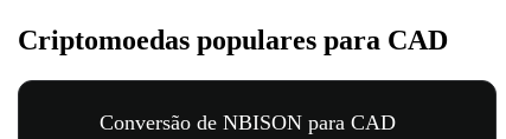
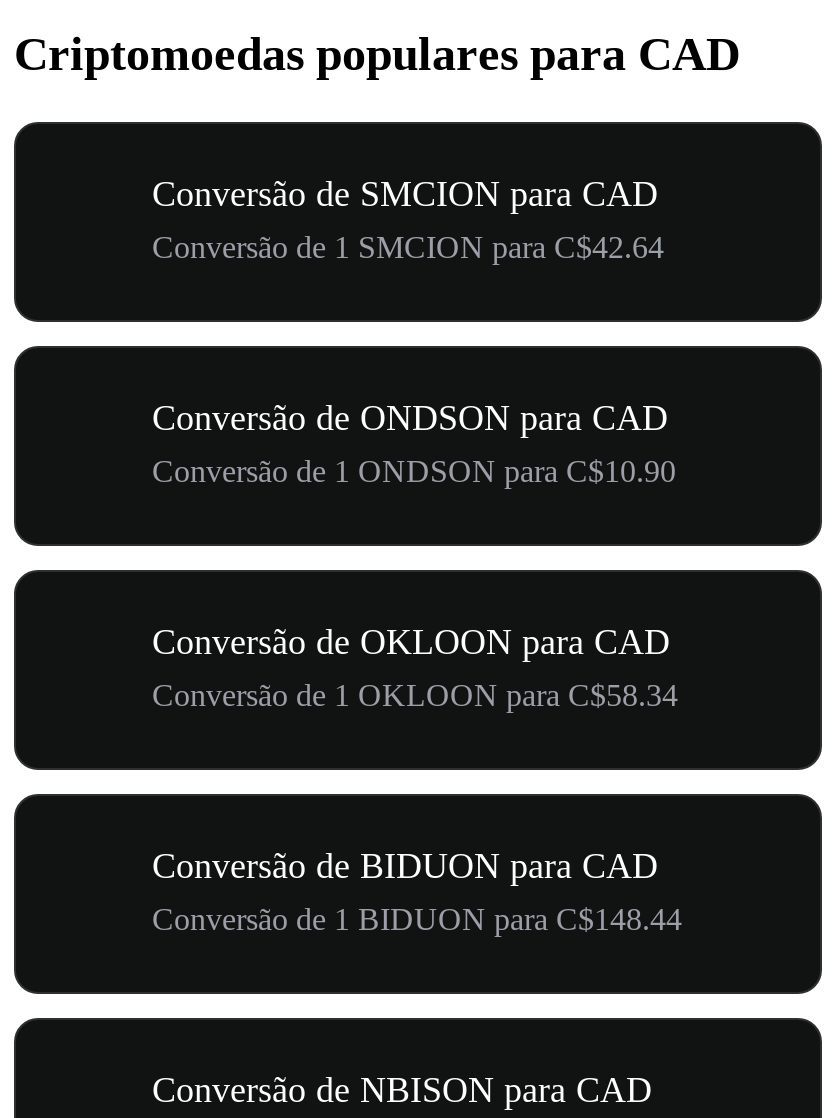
none -> [152,173,664,263] Conversão de SMCION para CAD | Conversão de 1 SMCION para C$42.64
none -> [152,397,676,487] Conversão de ONDSON para CAD | Conversão de 1 ONDSON para C$10.90
none -> [152,621,678,711] Conversão de OKLOON para CAD | Conversão de 1 OKLOON para C$58.34
none -> [152,845,682,935] Conversão de BIDUON para CAD | Conversão de 1 BIDUON para C$148.44

